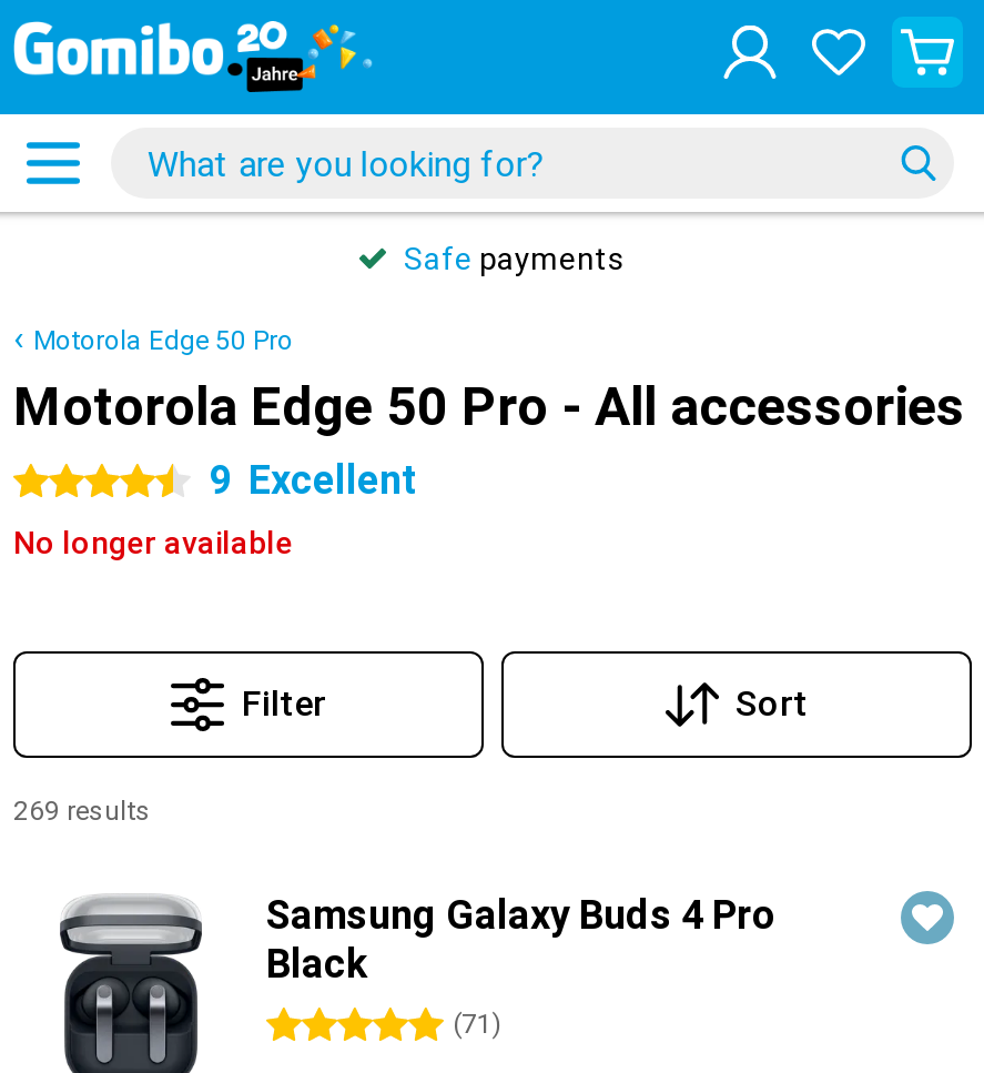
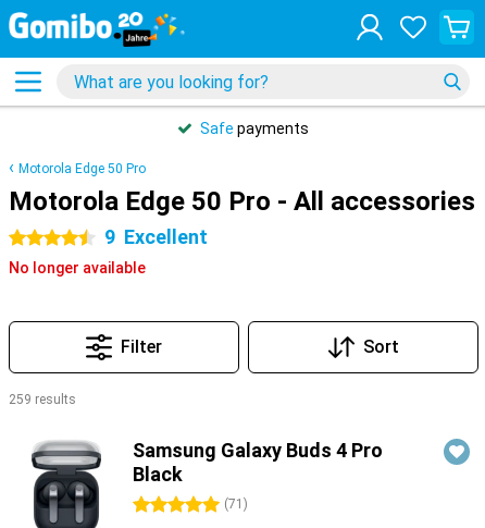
[13,796,151,827] 269 results -> [9,392,76,407] 259 results

